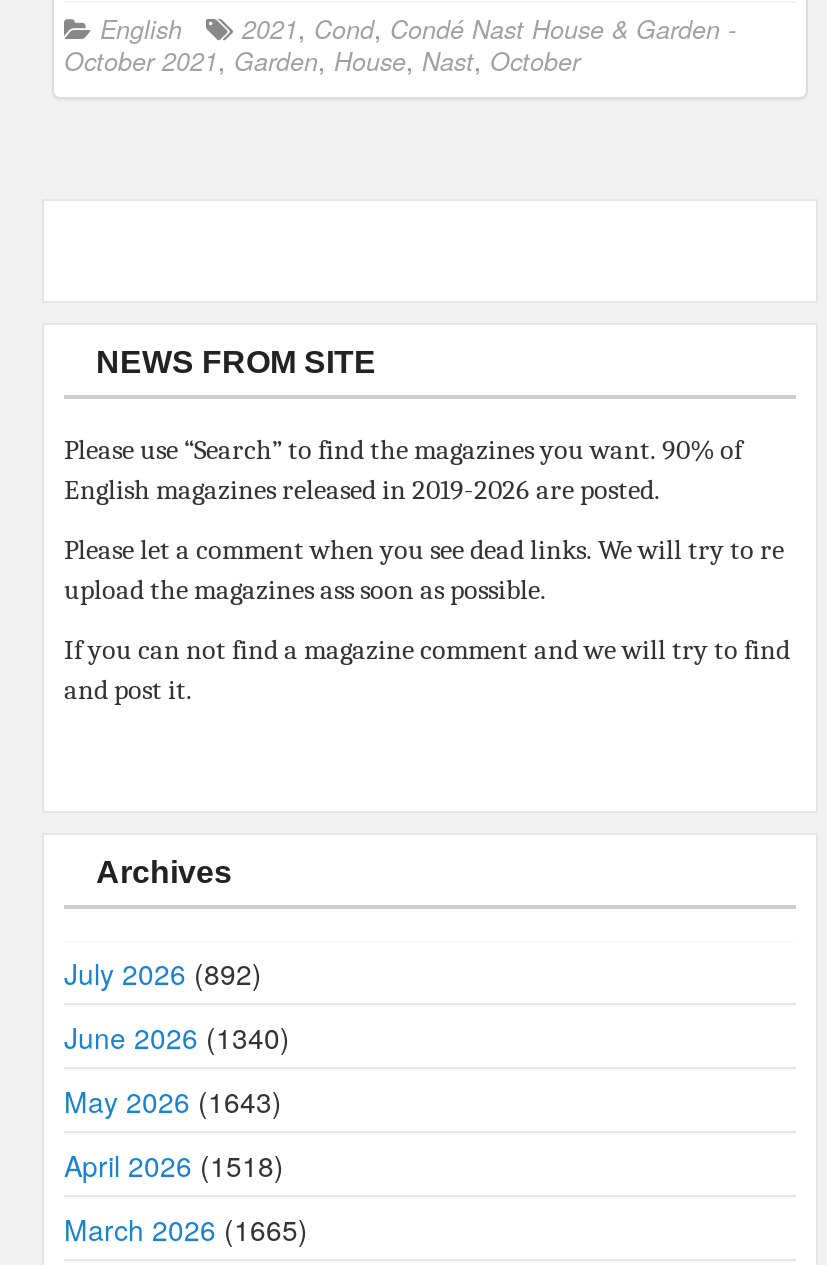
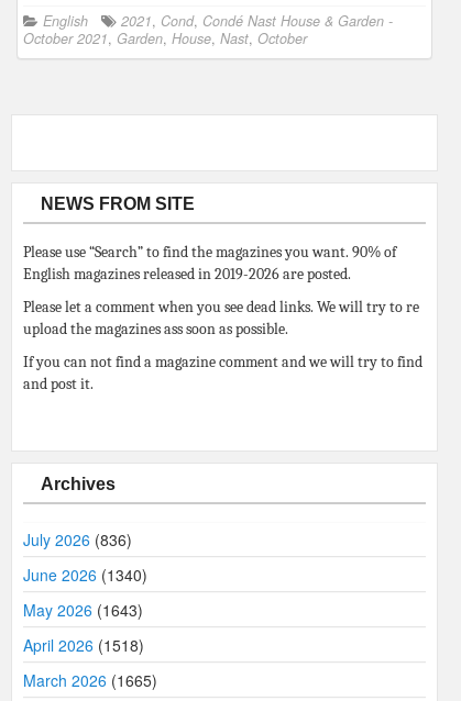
[64,954,262,994] July 2026 (892) -> [23,529,132,551] July 2026 (836)

